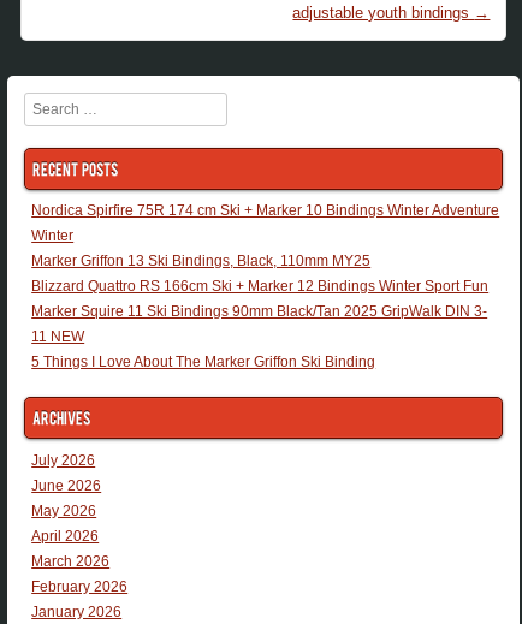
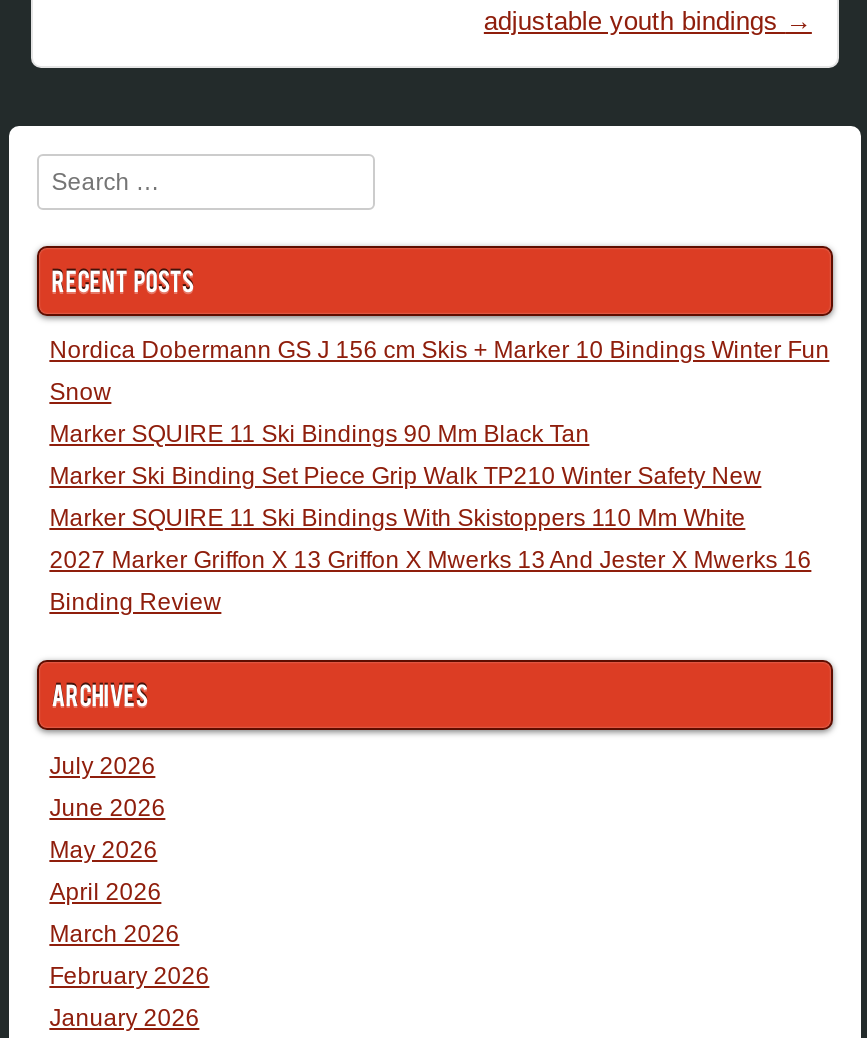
[32,202,499,219] Nordica Spirfire 75R 174 cm Ski + Marker 10 Bindings Winter Adventure -> [49,337,829,365] Nordica Dobermann GS J 156 cm Skis + Marker 10 Bindings Winter Fun
[32,228,74,244] Winter -> [49,379,111,407] Snow
[32,253,371,270] Marker Griffon 13 Ski Bindings, Black, 110mm MY25 -> [49,421,589,449] Marker SQUIRE 11 Ski Bindings 90 Mm Black Tan
[32,278,489,295] Blizzard Quattro RS 166cm Ski + Marker 12 Bindings Winter Sport Fun -> [49,463,761,491] Marker Ski Binding Set Piece Grip Walk TP210 Winter Safety New
[32,303,487,320] Marker Squire 11 Ski Bindings 90mm Black/Tan 2025 GripWalk DIN 3- -> [49,505,745,533] Marker SQUIRE 11 Ski Bindings With Skistoppers 110 Mm White
[32,329,84,345] 11 NEW -> [49,547,811,575] 2027 Marker Griffon X 13 Griffon X Mwerks 13 And Jester X Mwerks 16
[32,354,376,371] 5 Things I Love About The Marker Griffon Ski Binding -> [49,589,221,617] Binding Review

